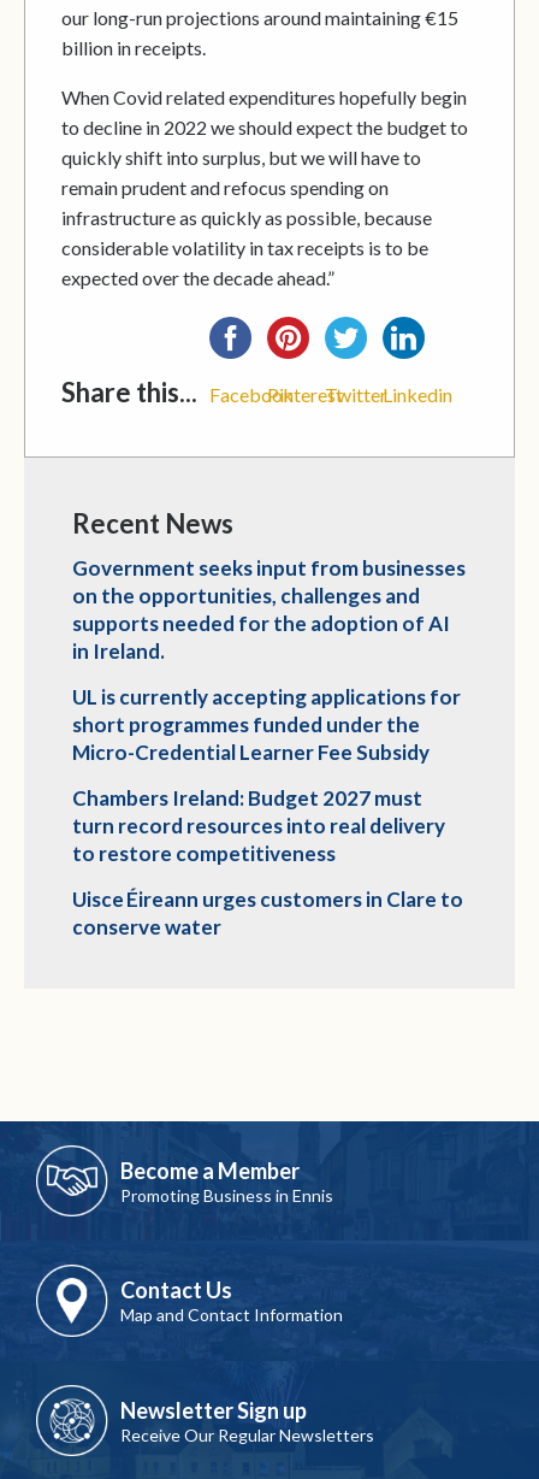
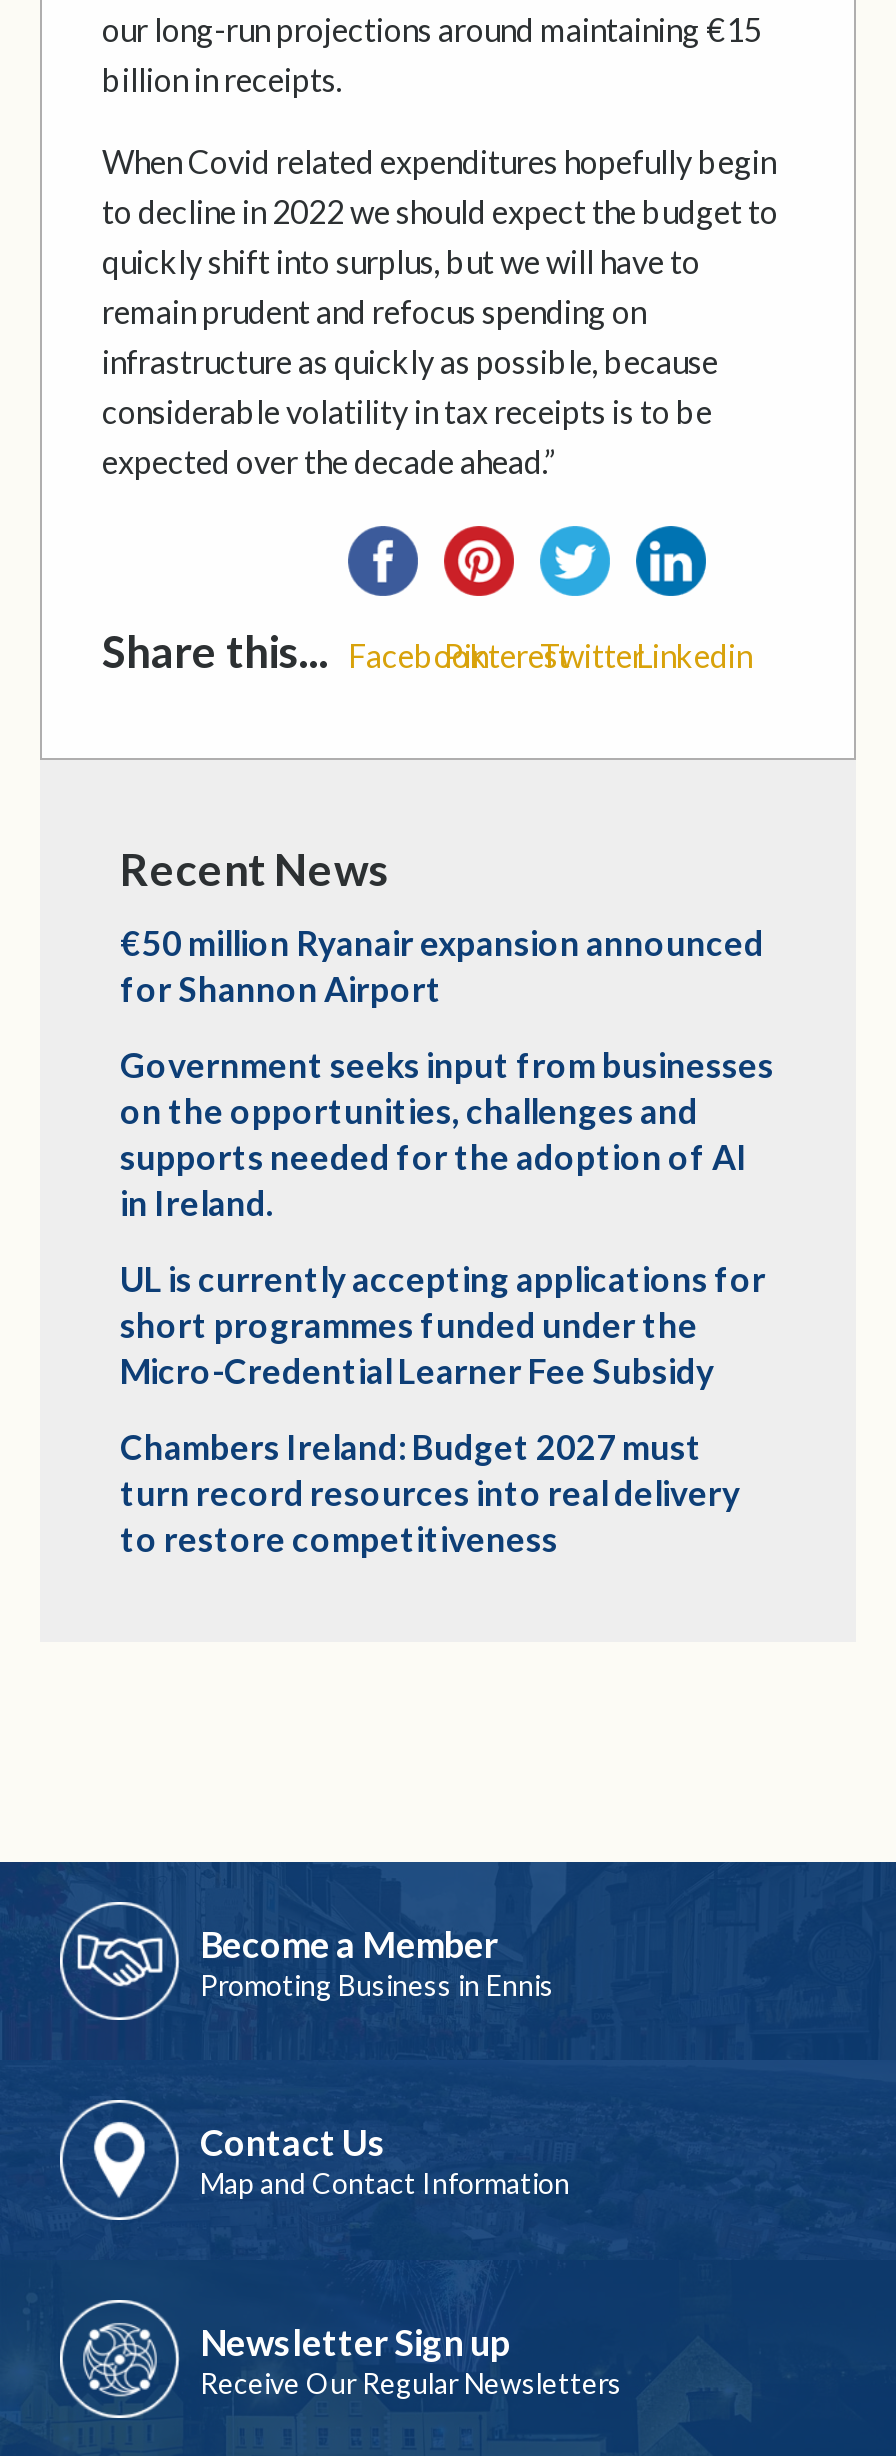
none -> [120,922,764,1010] €50 million Ryanair expansion announced | for Shannon Airport
moved [72,555,466,866] -> [120,1044,774,1560]: Government seeks input from businesses | on the opportunities, challenges and | supports needed for the adoption of AI | ... | turn record resources into real delivery | to restore competitiveness
[72,886,463,939] Uisce Éireann urges customers in Clare to | conserve water -> none

